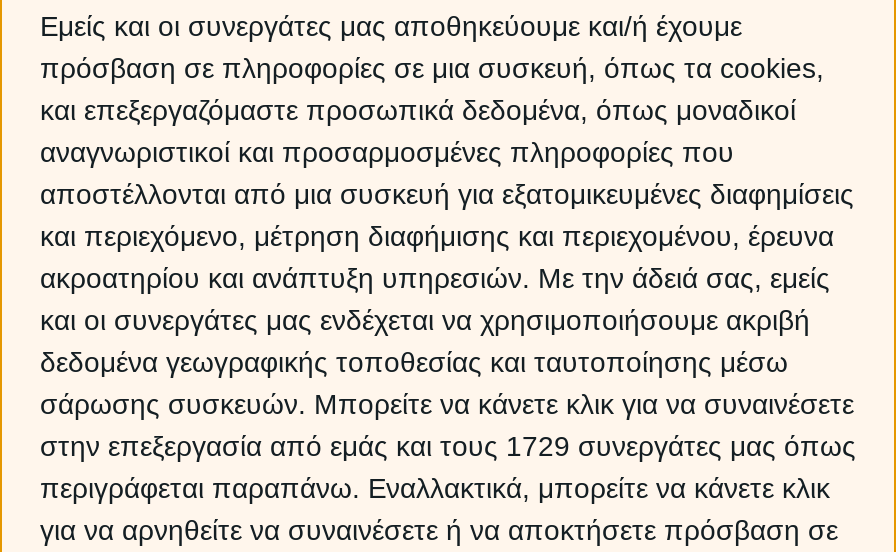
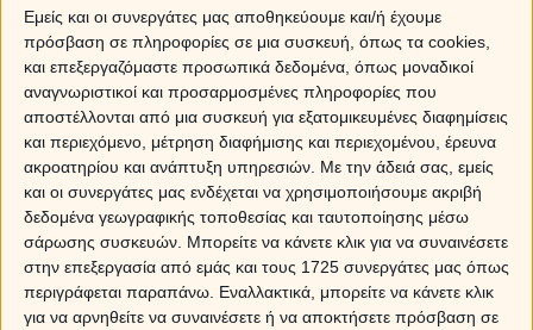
[40,430,856,462] στην επεξεργασία από εμάς και τους 1729 συνεργάτες μας όπως -> [24,257,509,276] στην επεξεργασία από εμάς και τους 1725 συνεργάτες μας όπως

